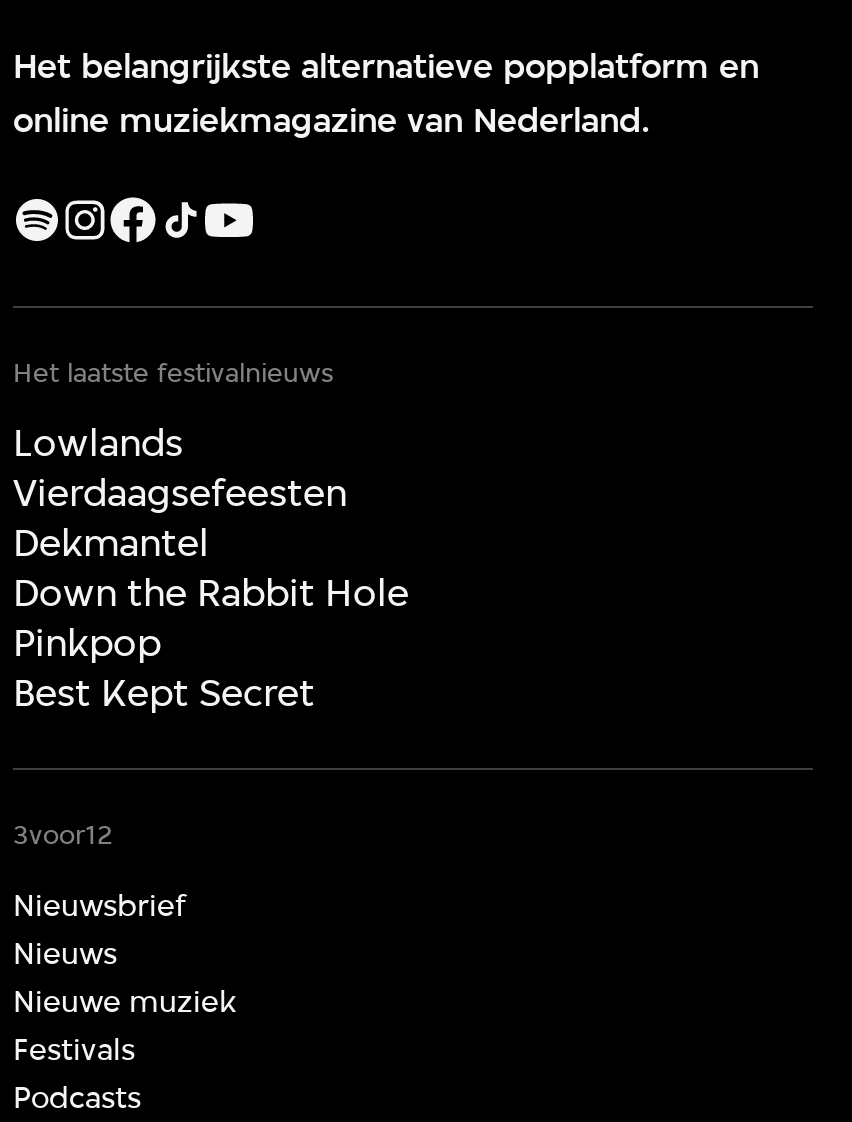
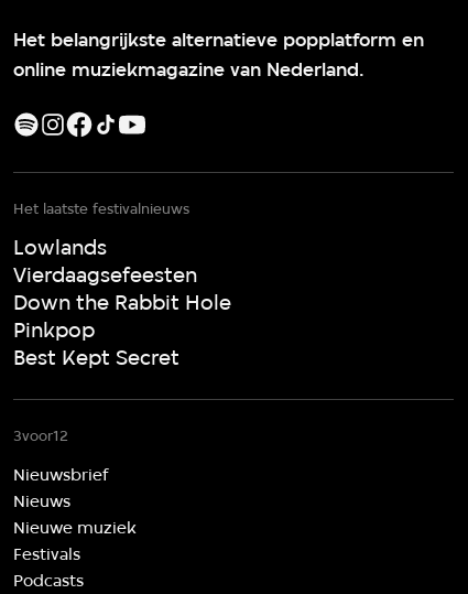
[13,519,209,565] Dekmantel -> none

